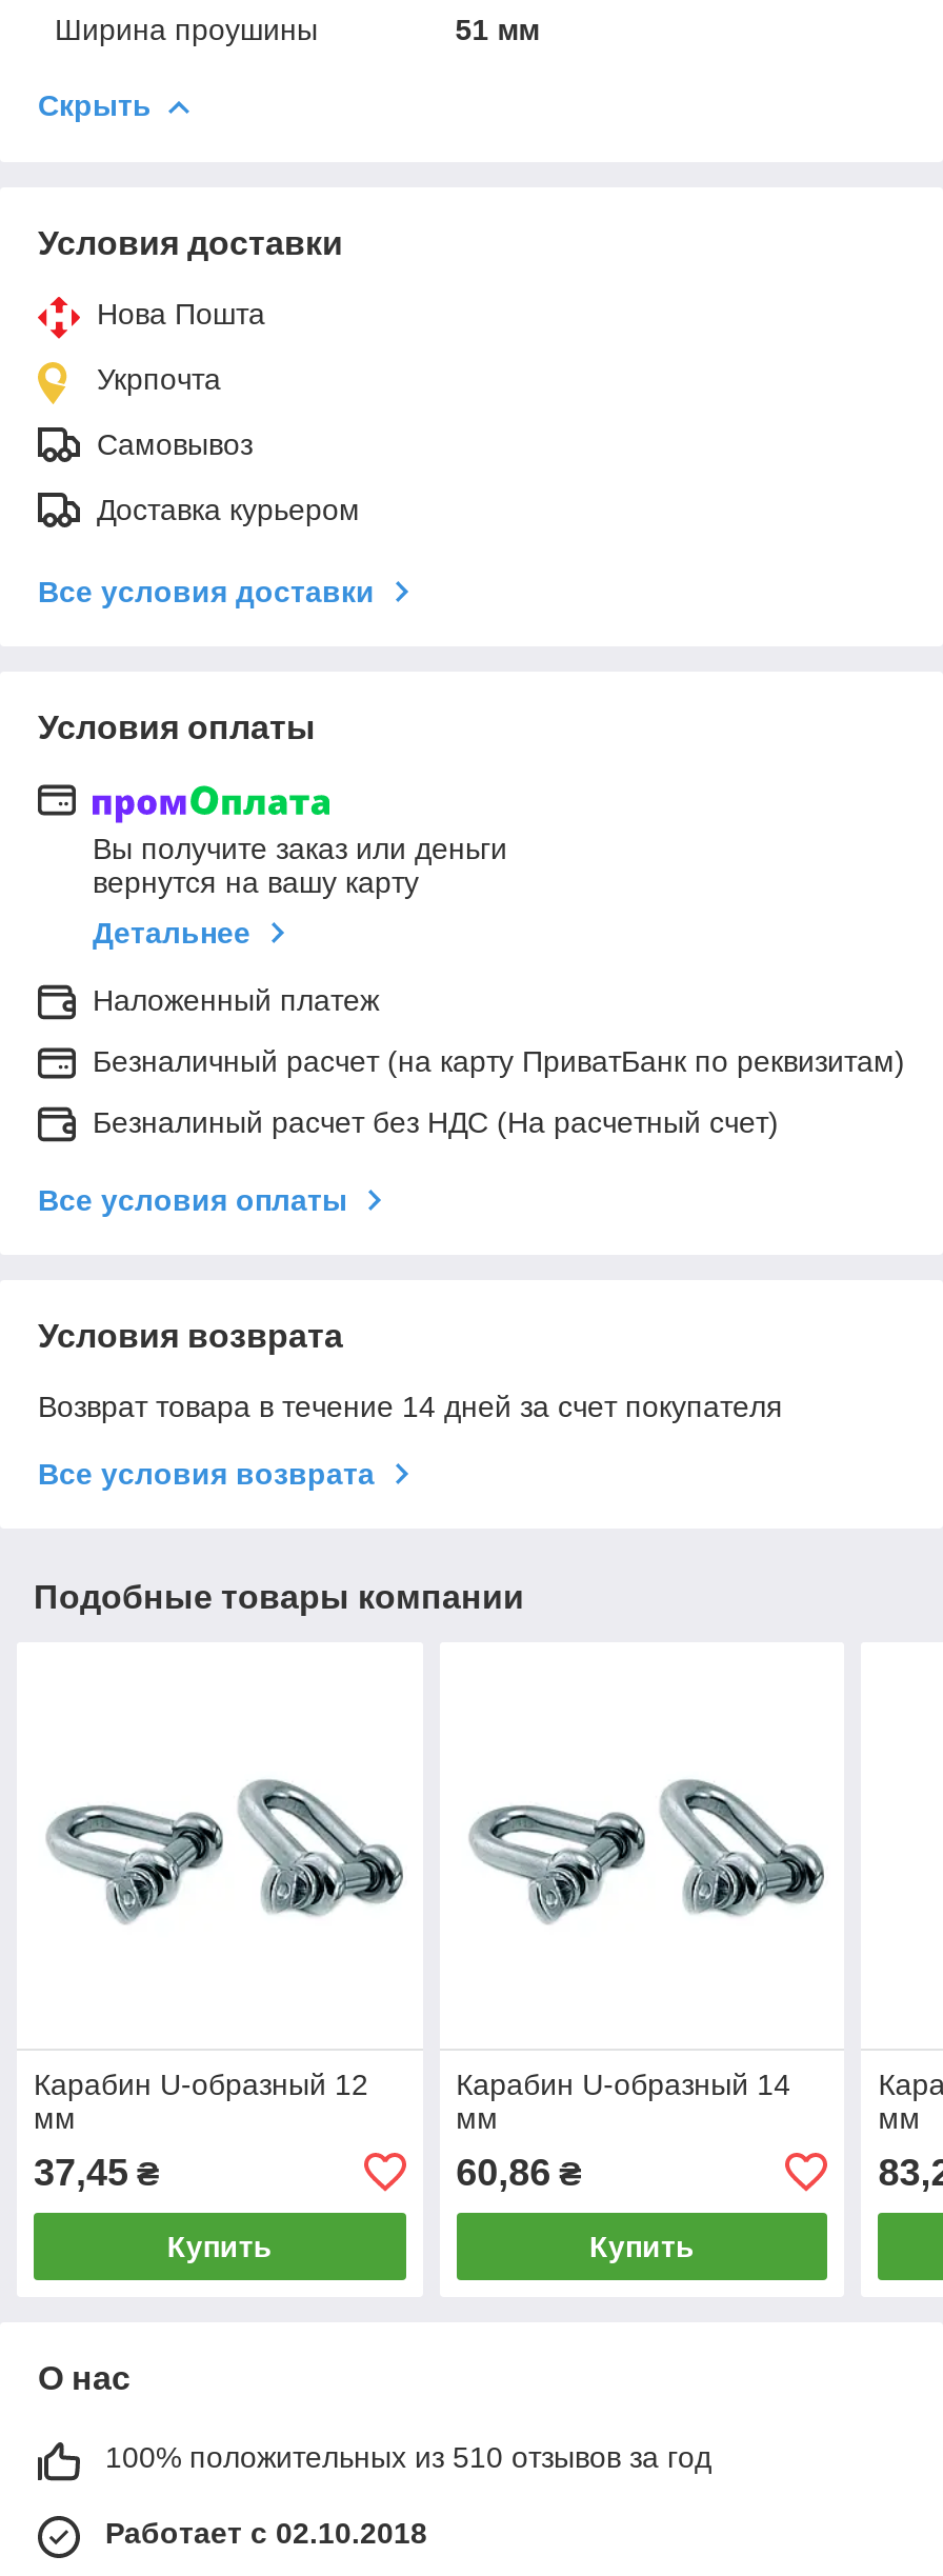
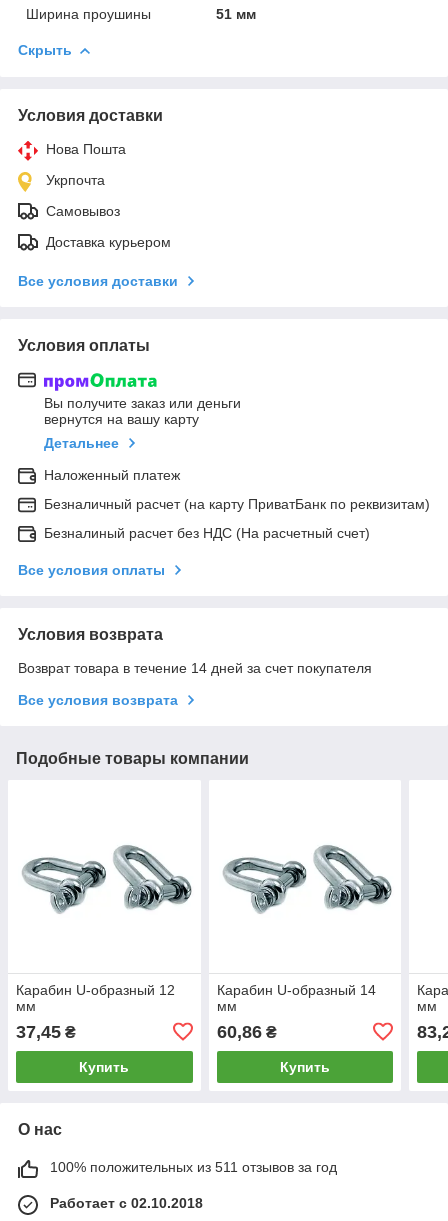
[105,2440,711,2473] 100% положительных из 510 отзывов за год -> [50,1159,337,1175] 100% положительных из 511 отзывов за год

